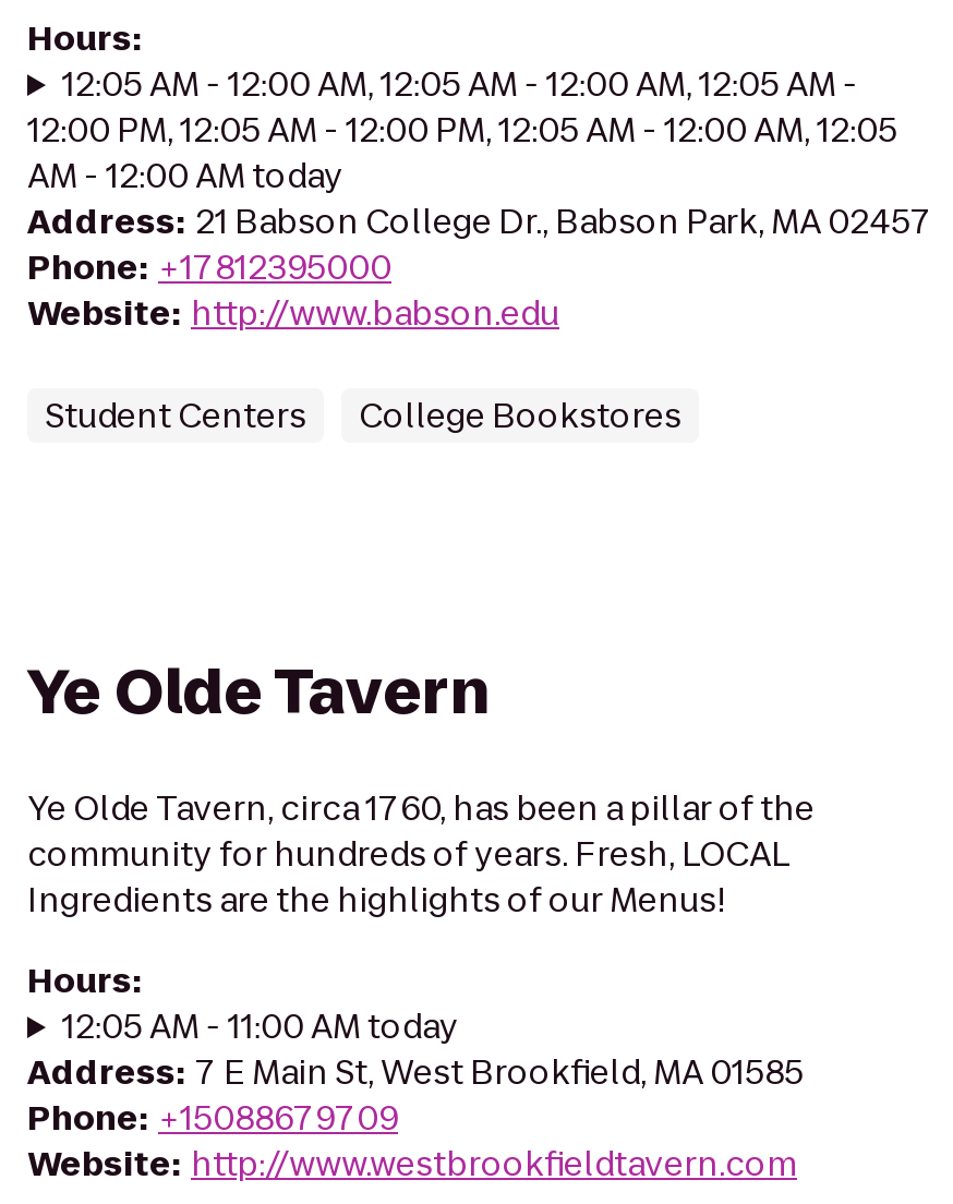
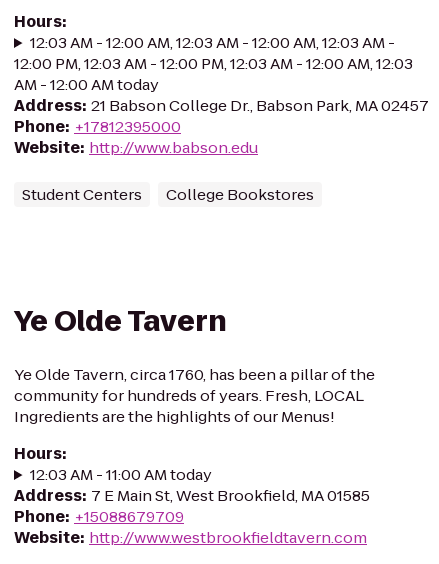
[62,61,858,107] 12:05 AM - 12:00 AM, 12:05 AM - 12:00 AM, 12:05 AM - -> [30,32,395,53] 12:03 AM - 12:00 AM, 12:03 AM - 12:00 AM, 12:03 AM -
[27,107,897,153] 12:00 PM, 12:05 AM - 12:00 PM, 12:05 AM - 12:00 AM, 12:05 -> [14,53,413,74] 12:00 PM, 12:03 AM - 12:00 PM, 12:03 AM - 12:00 AM, 12:03
[62,1003,459,1049] 12:05 AM - 11:00 AM today -> [30,464,212,485] 12:03 AM - 11:00 AM today

